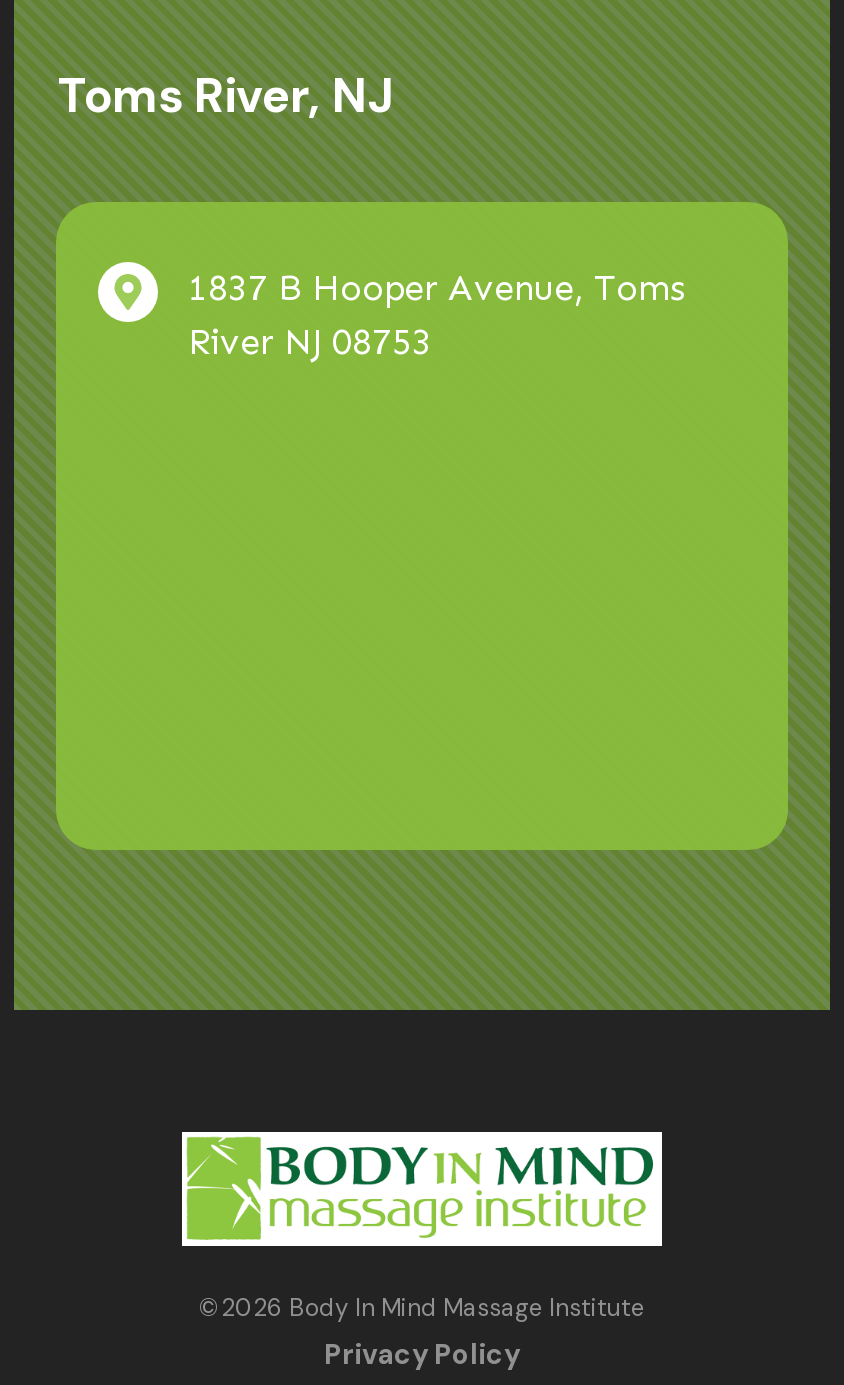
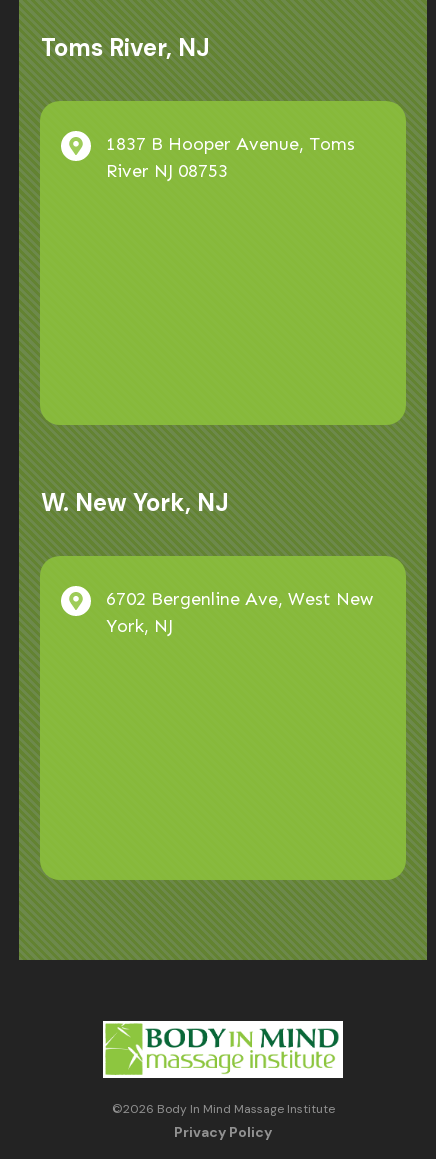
none -> [41,487,373,637] W. New York, NJ | 6702 Bergenline Ave, West New | York, NJ

